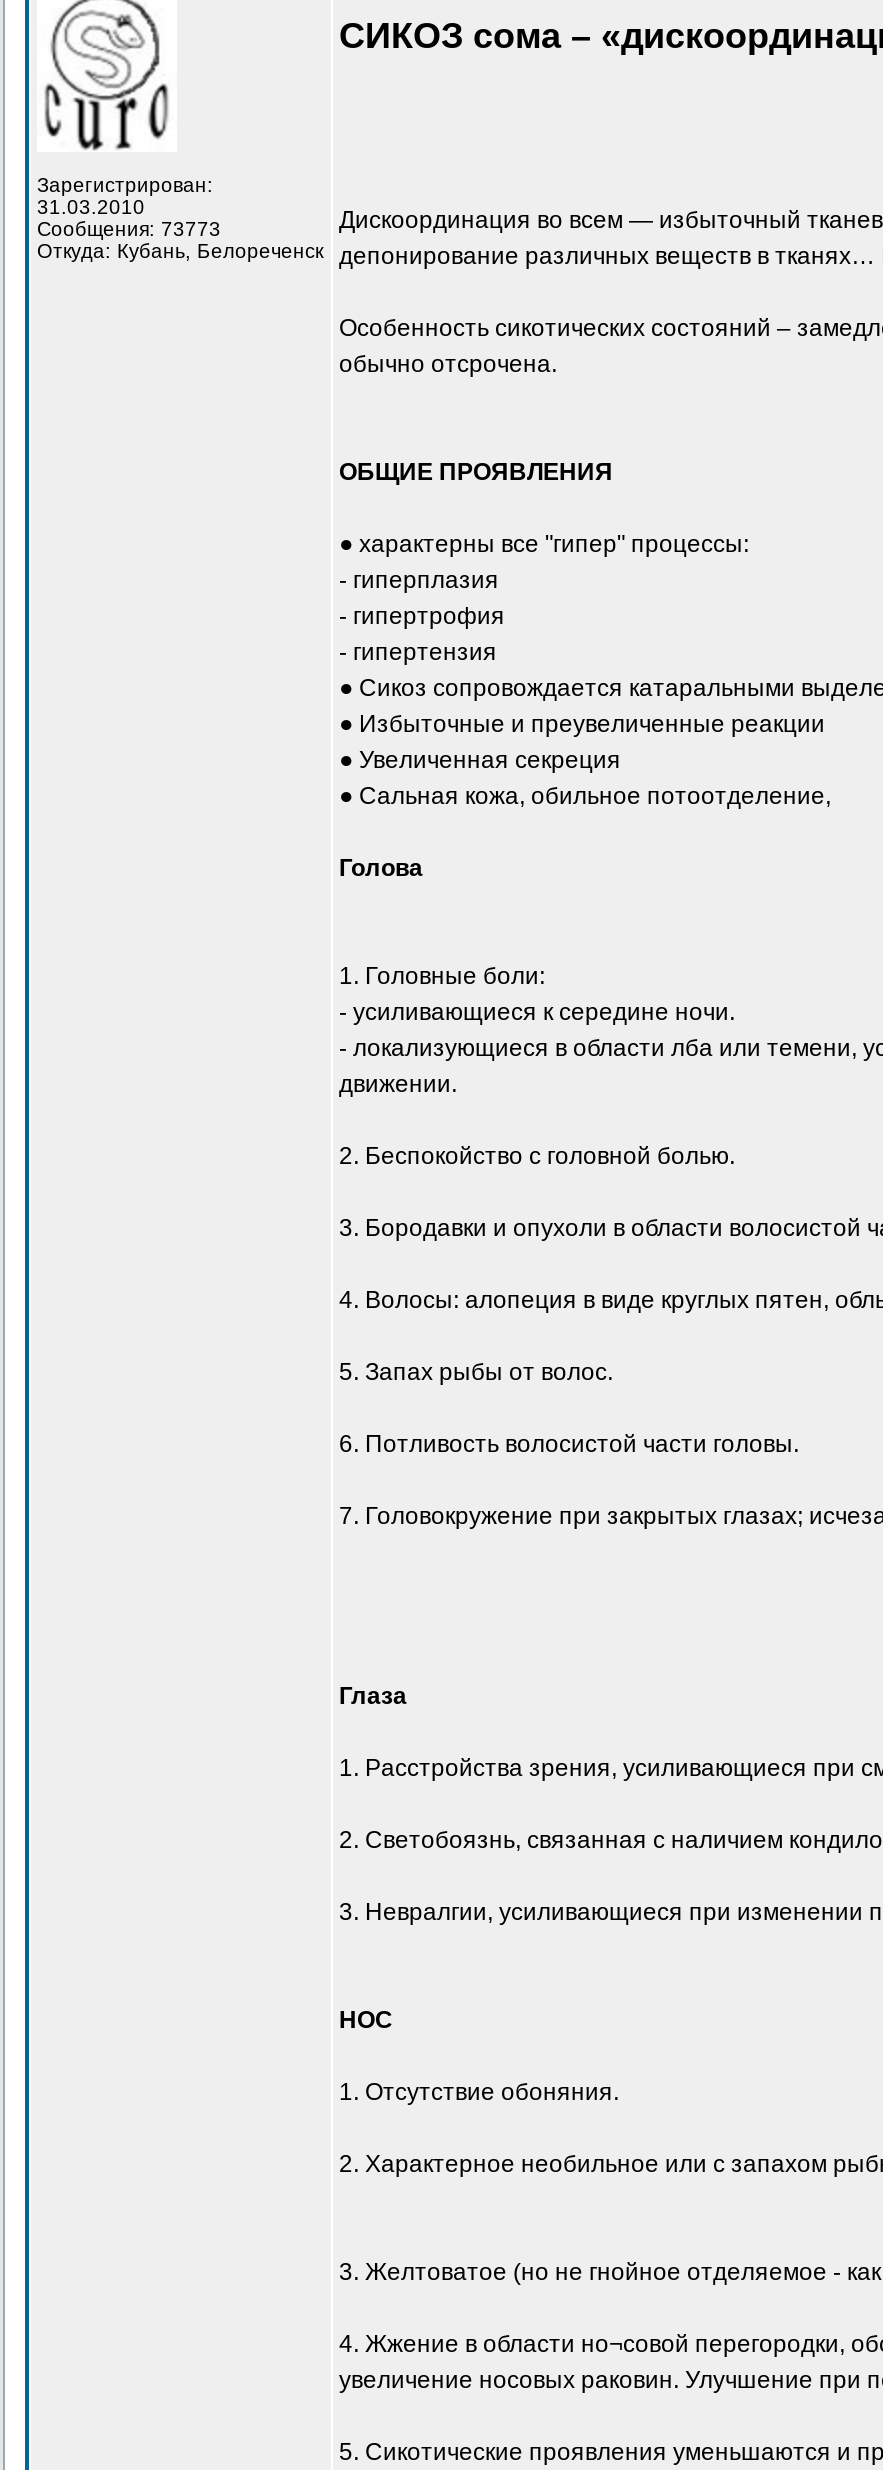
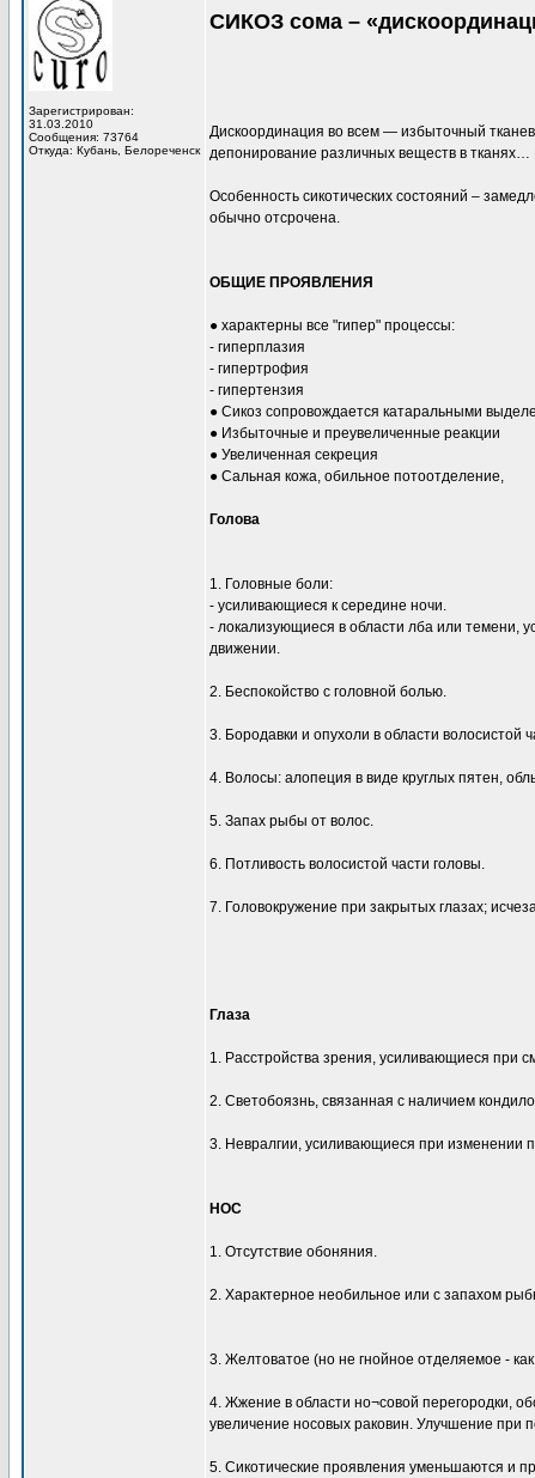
[37,218,221,240] Сообщения: 73773 -> [29,130,139,144] Сообщения: 73764

